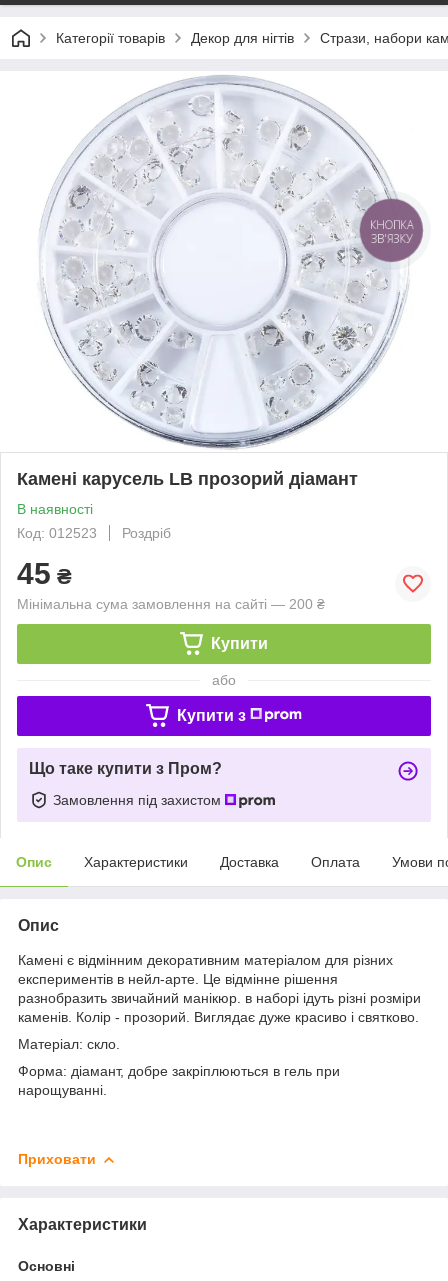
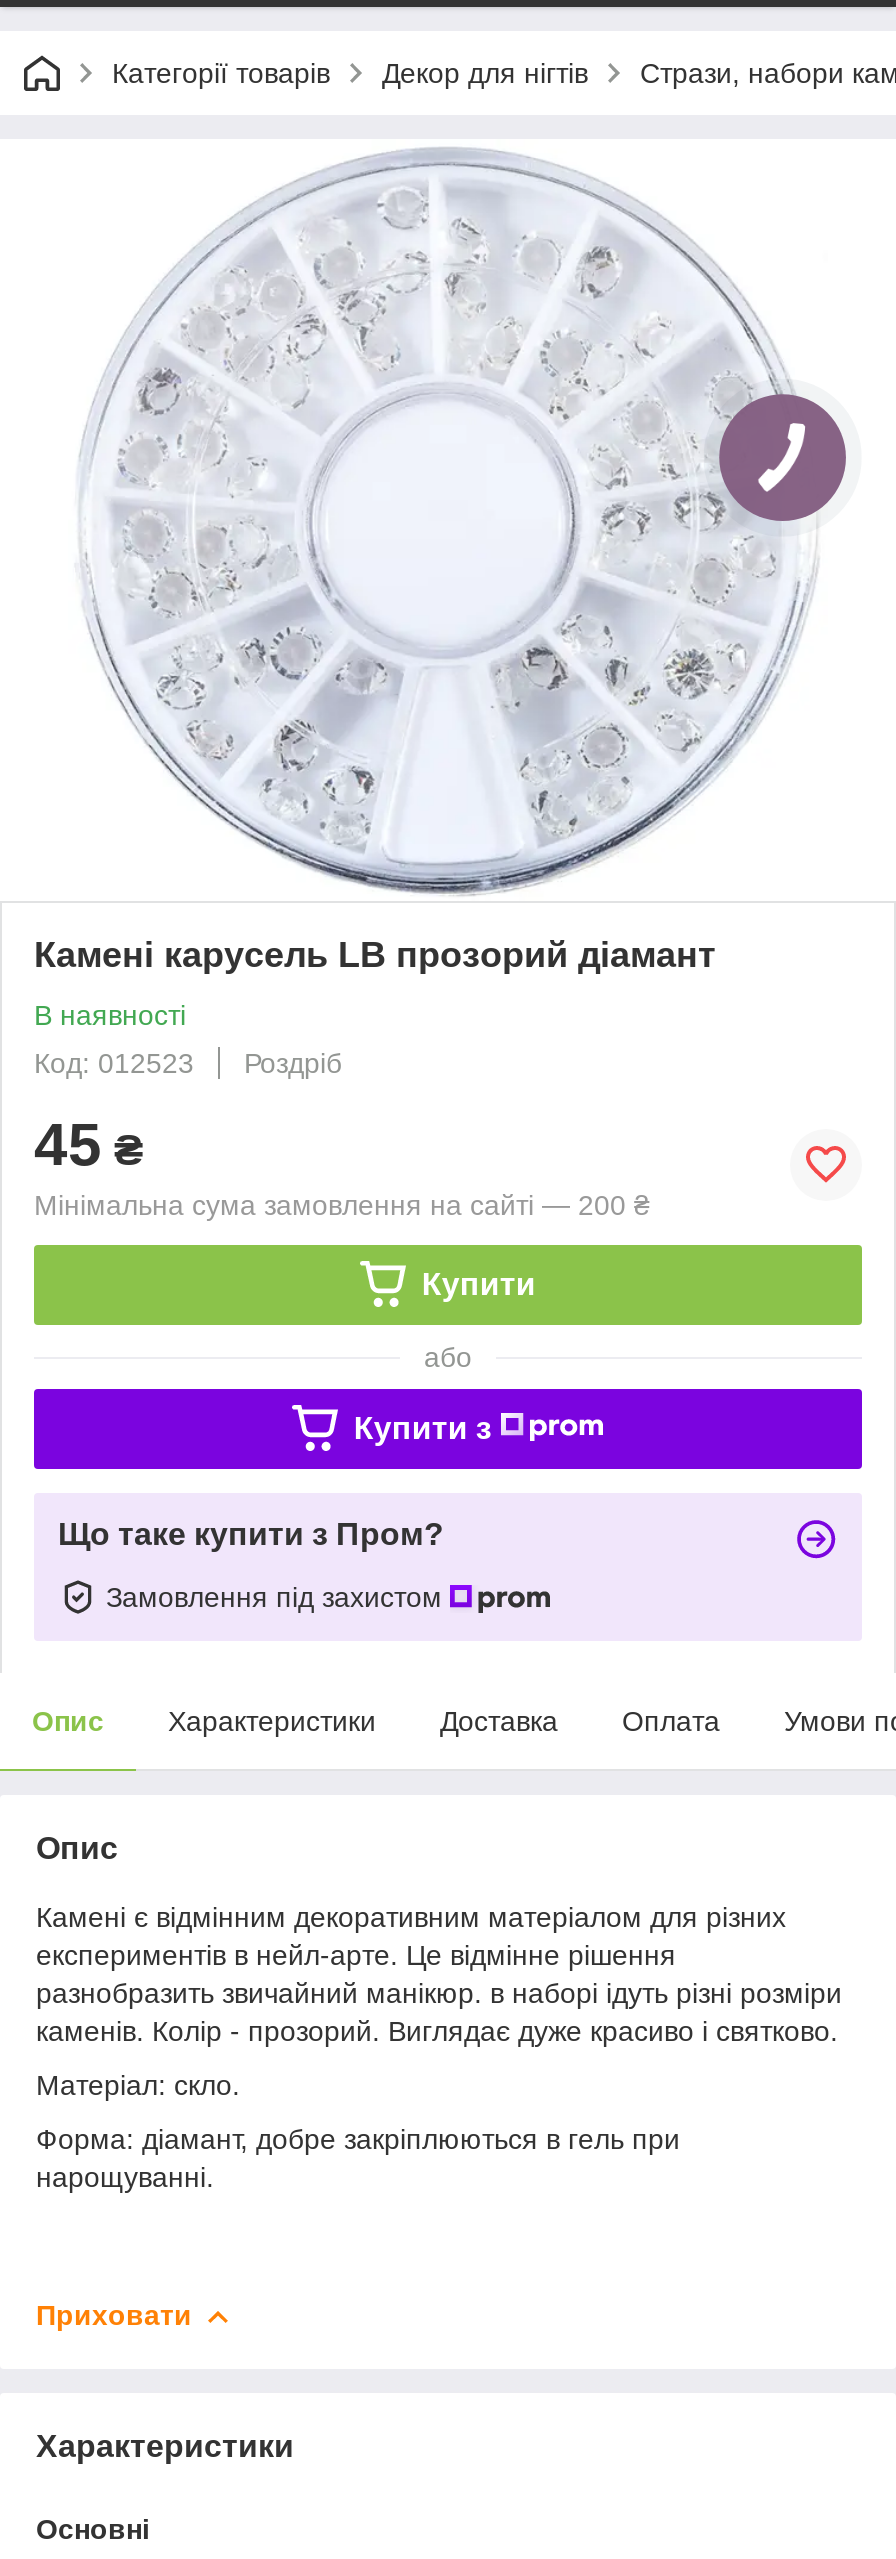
[370,217,413,246] КНОПКА | ЗВ'ЯЗКУ -> none

